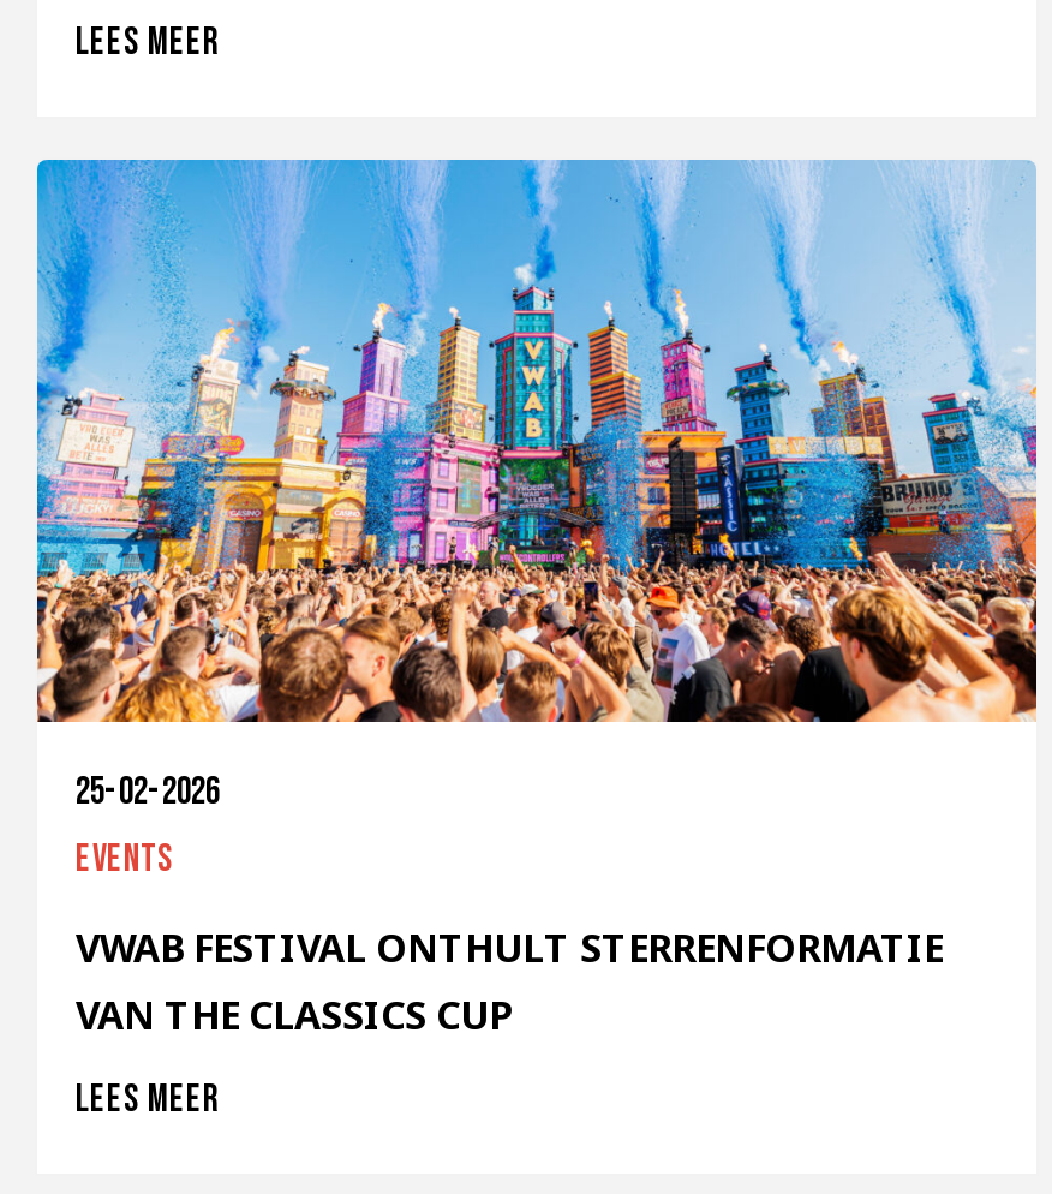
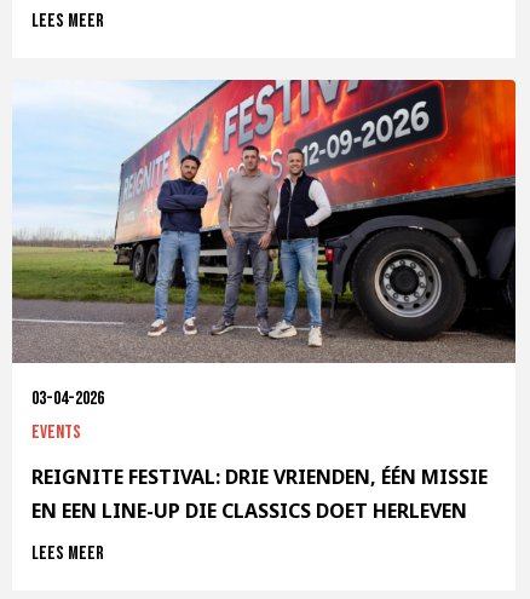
[35,156,1039,815] [image] | 25-02-2026 -> [11,79,517,410] [image] | 03-04-2026
[76,920,943,1040] VWAB FESTIVAL ONTHULT STERRENFORMATIE | VAN THE CLASSICS CUP -> [31,464,488,524] REIGNITE FESTIVAL: DRIE VRIENDEN, ÉÉN MISSIE | EN EEN LINE-UP DIE CLASSICS DOET HERLEVEN

